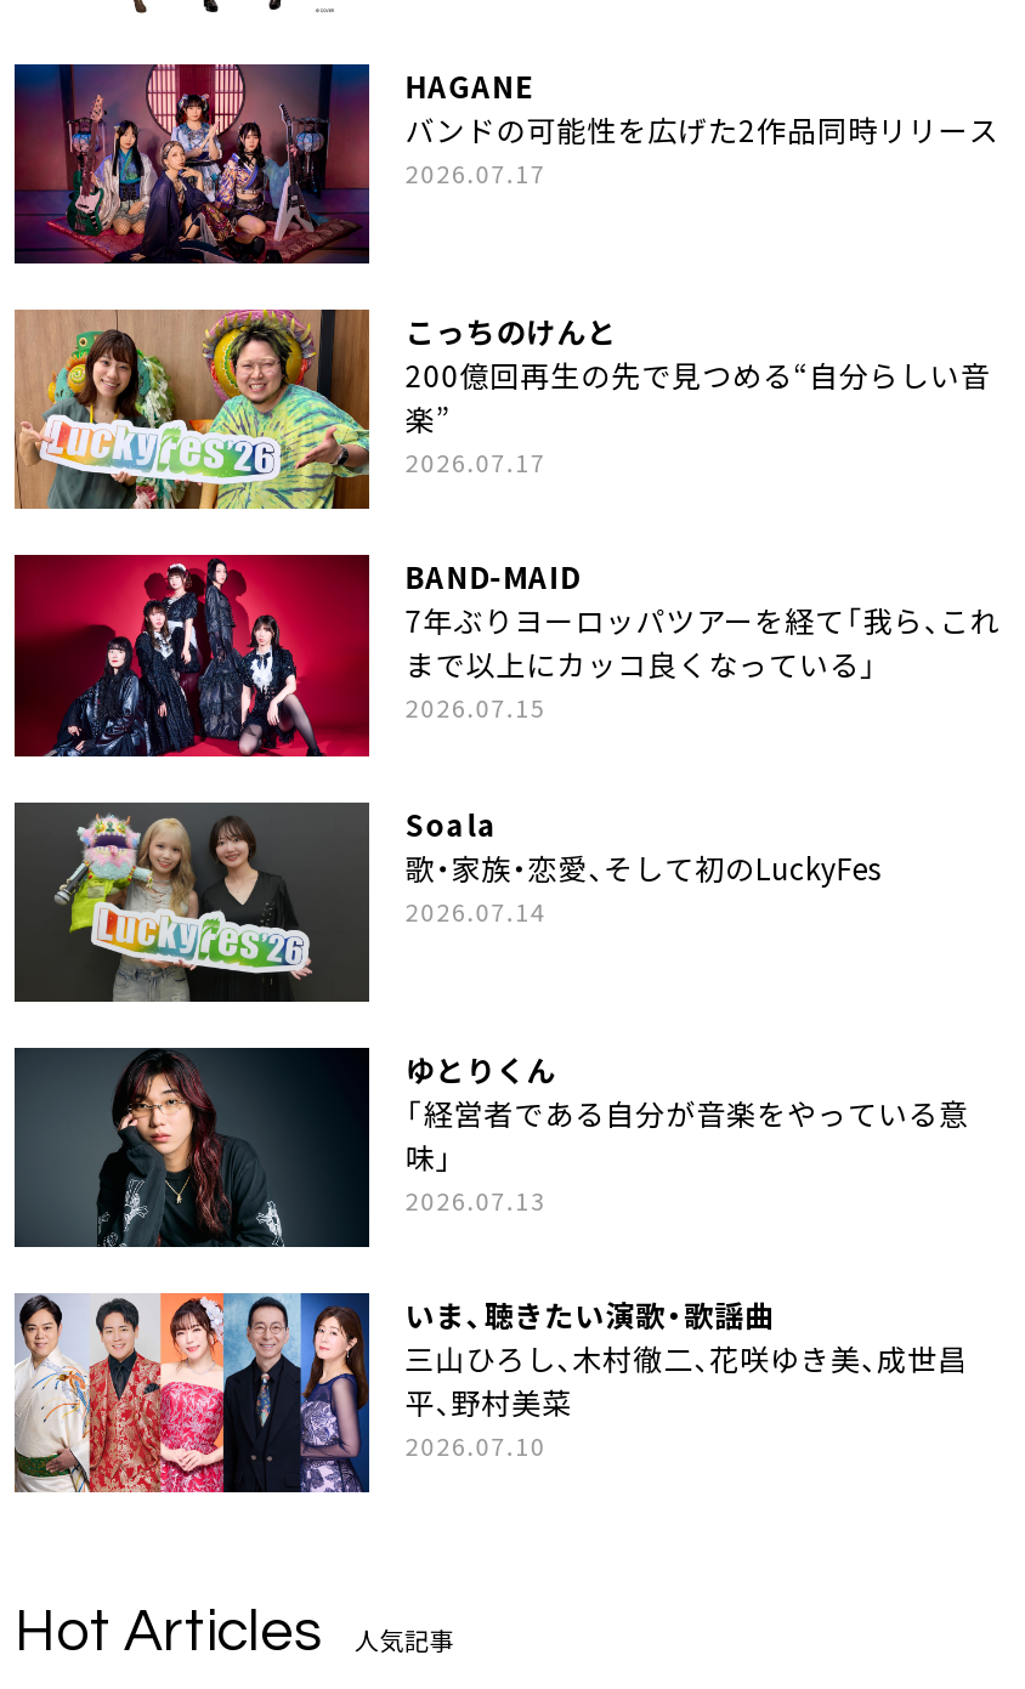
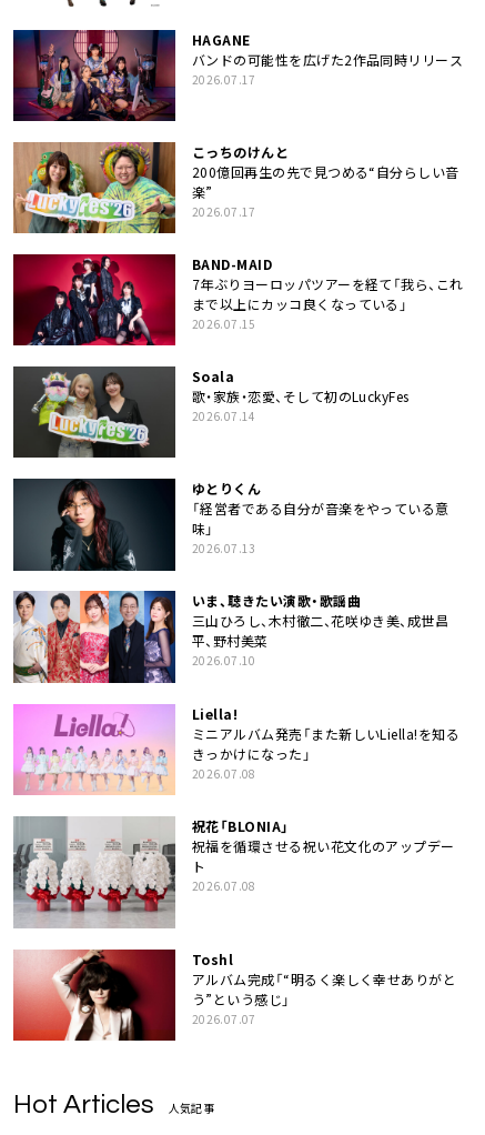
none -> [12,703,460,894] [image] | Liella! | ミニアルバム発売「また新しいLiella!を知る | きっかけになった」 | 2026.07.08 | 祝花「BLONIA」 | 祝福を循環させる祝い花文化のアップデー | ト | 2026.07.08
none -> [12,948,175,1042] [image]
none -> [13,816,457,1027] [image] | Toshl | アルバム完成「“明るく楽しく幸せありがと | う”という感じ」 | 2026.07.07

